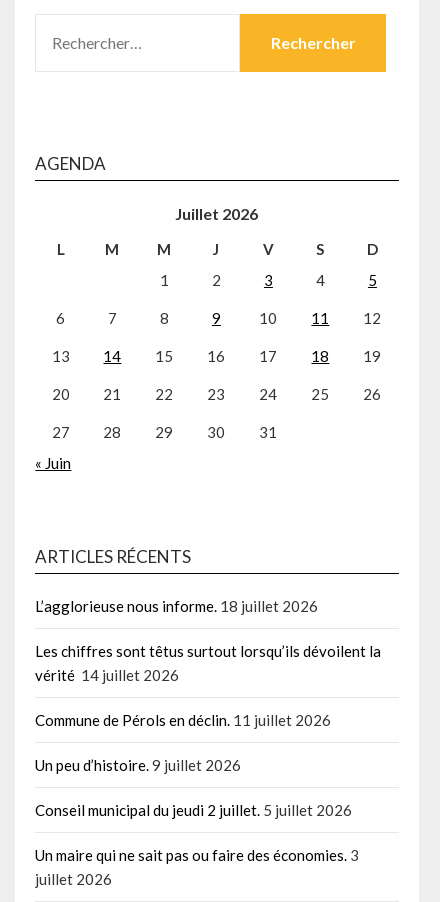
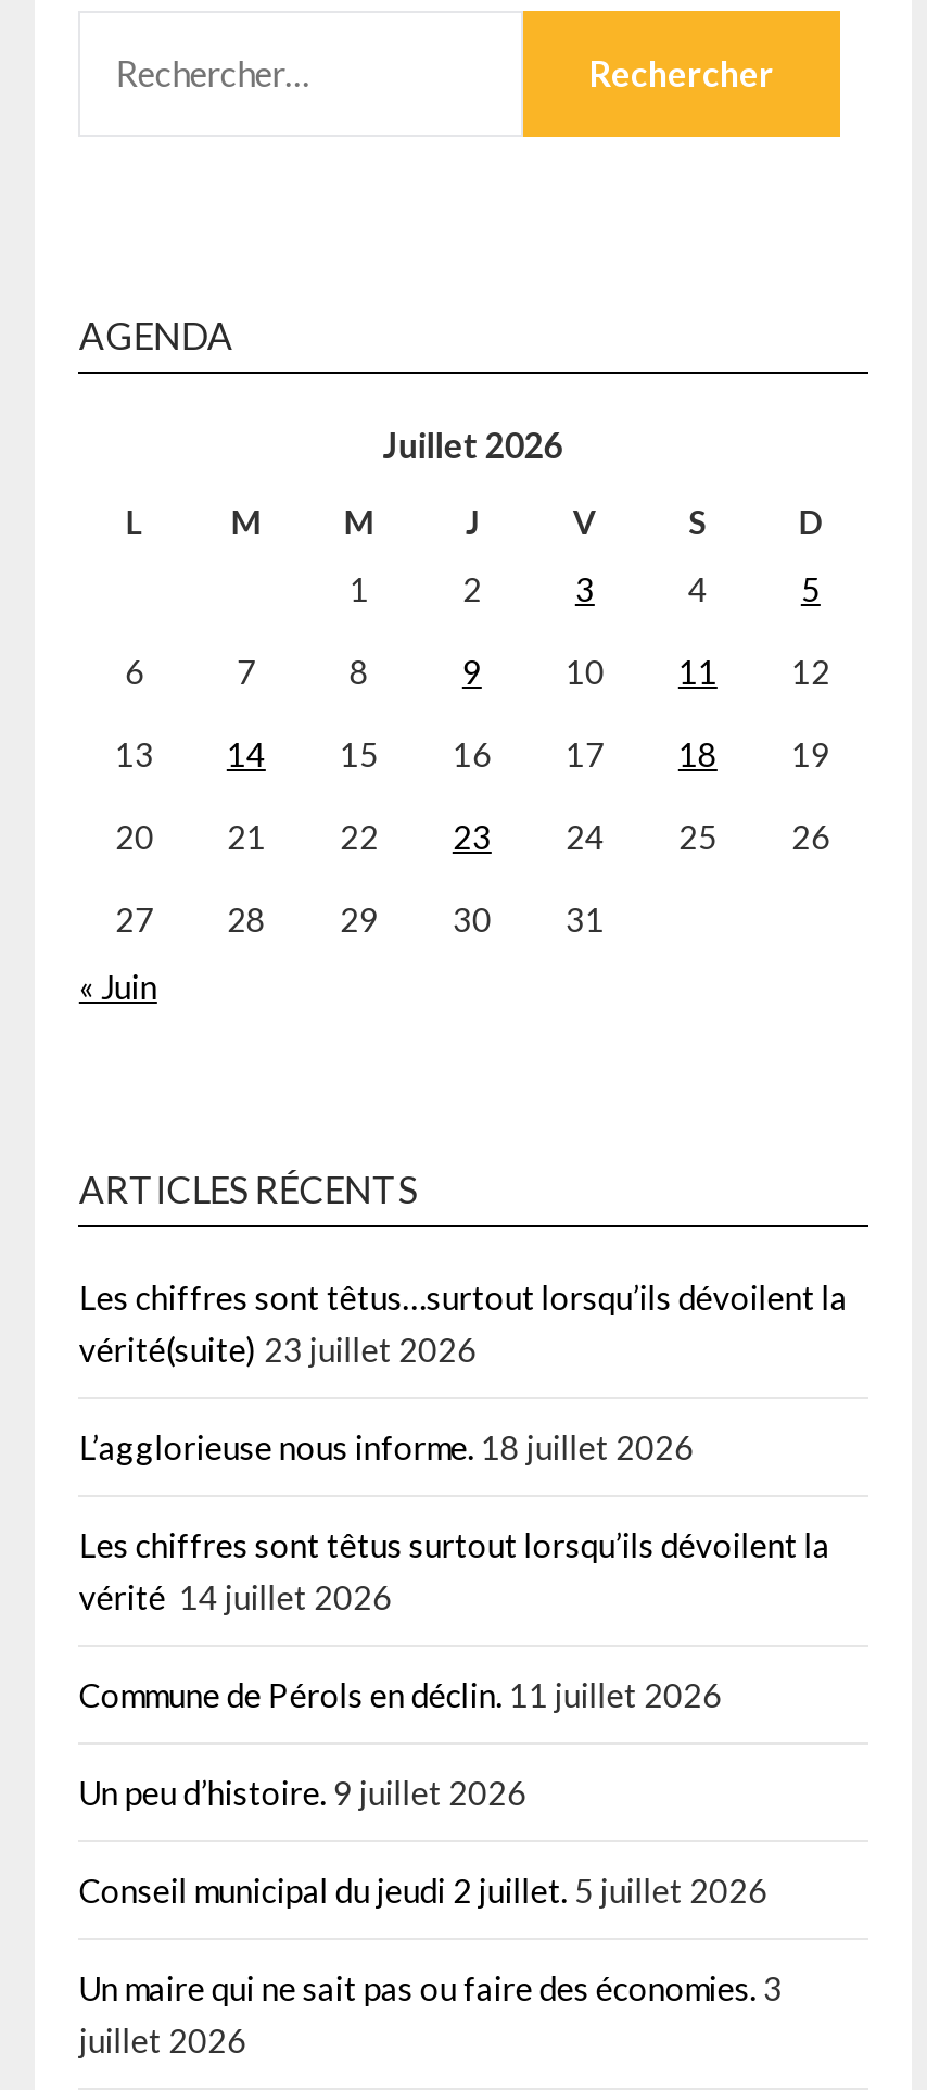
none -> [79,1277,848,1369] Les chiffres sont têtus…surtout lorsqu’ils dévoilent la | vérité(suite) 23 juillet 2026

